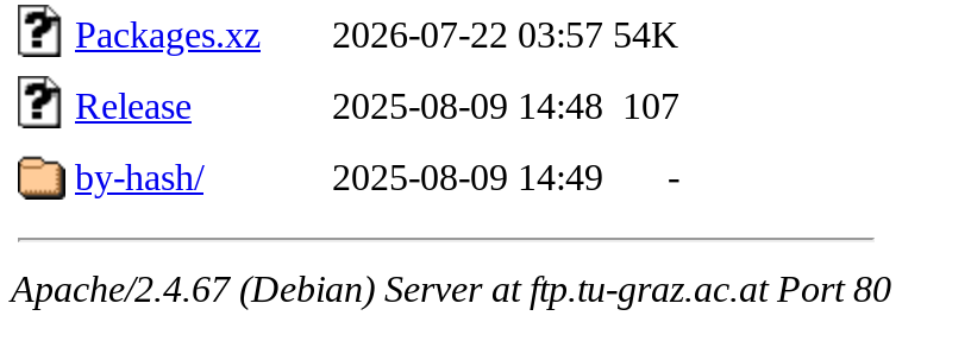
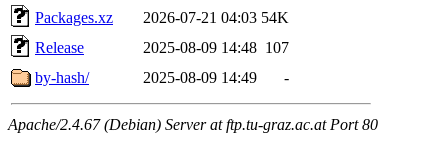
[75,14,679,54] Packages.xz 2026-07-22 03:57 54K -> [35,9,289,26] Packages.xz 2026-07-21 04:03 54K

